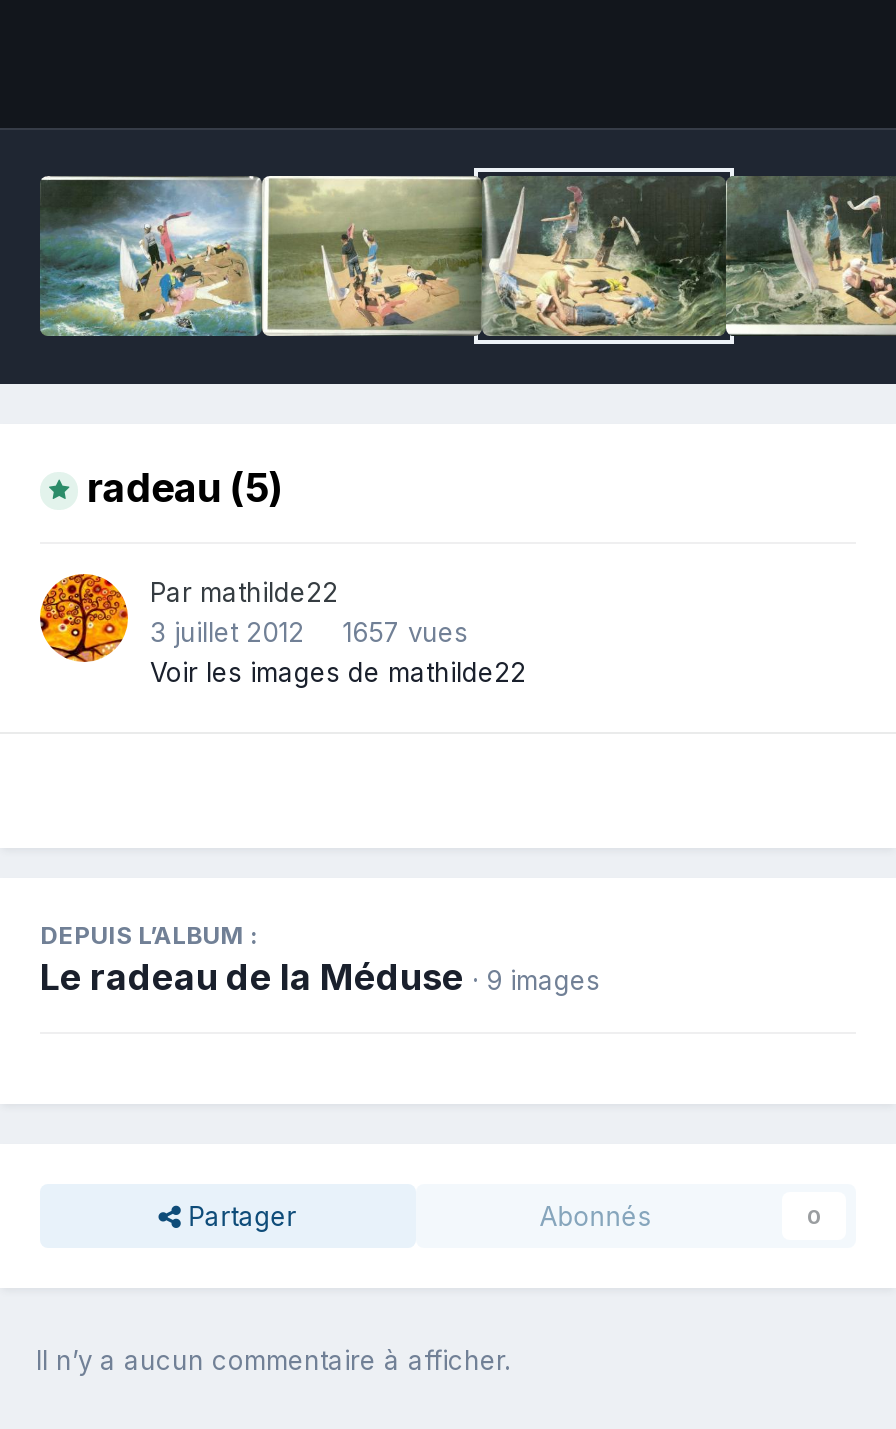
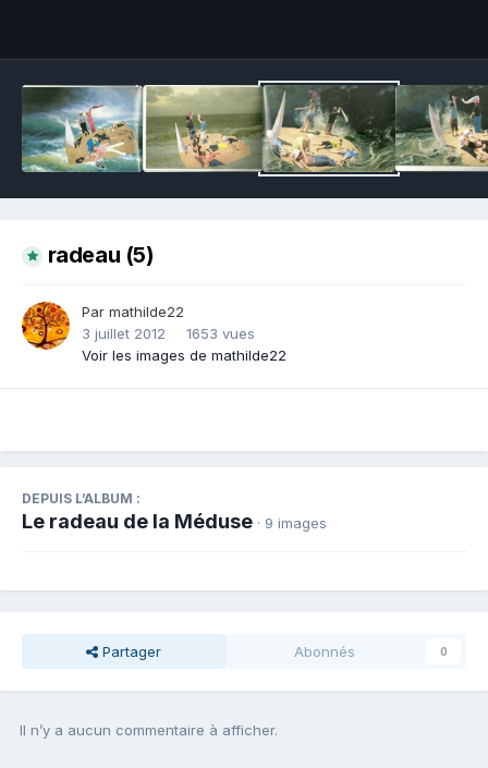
[150,616,468,648] 3 juillet 2012 1657 vues -> [82,325,255,342] 3 juillet 2012 1653 vues

